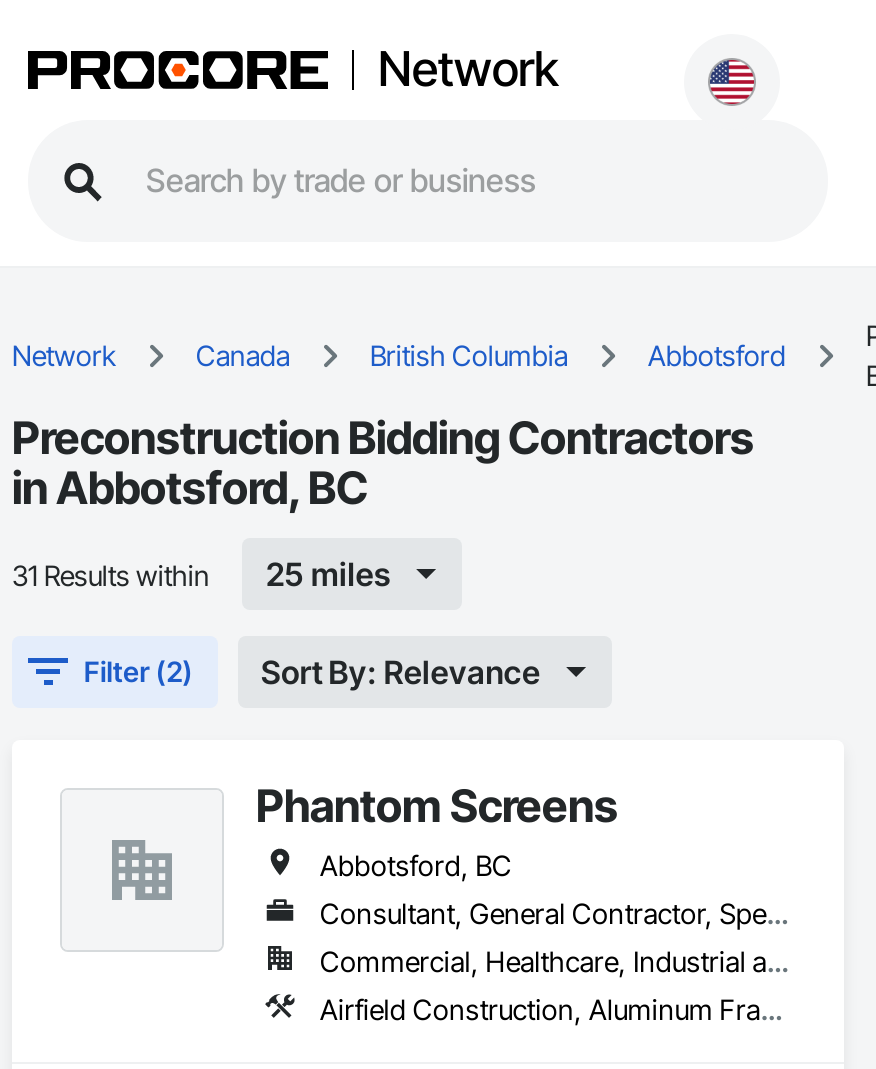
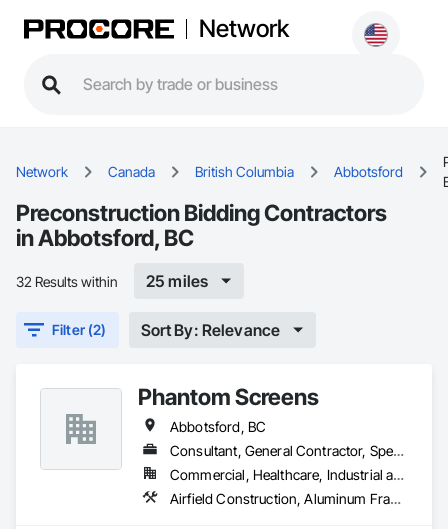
[12,557,210,591] 31 Results within -> [16,272,118,289] 32 Results within

